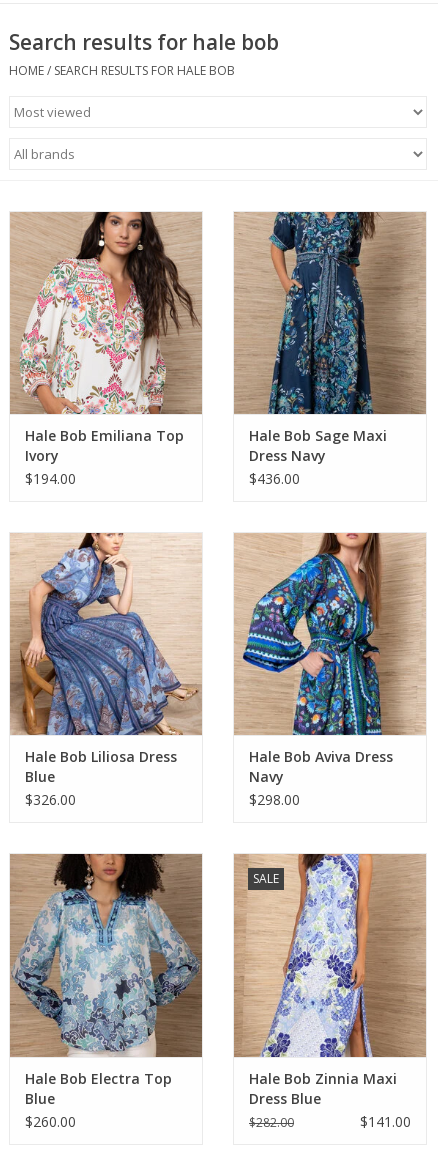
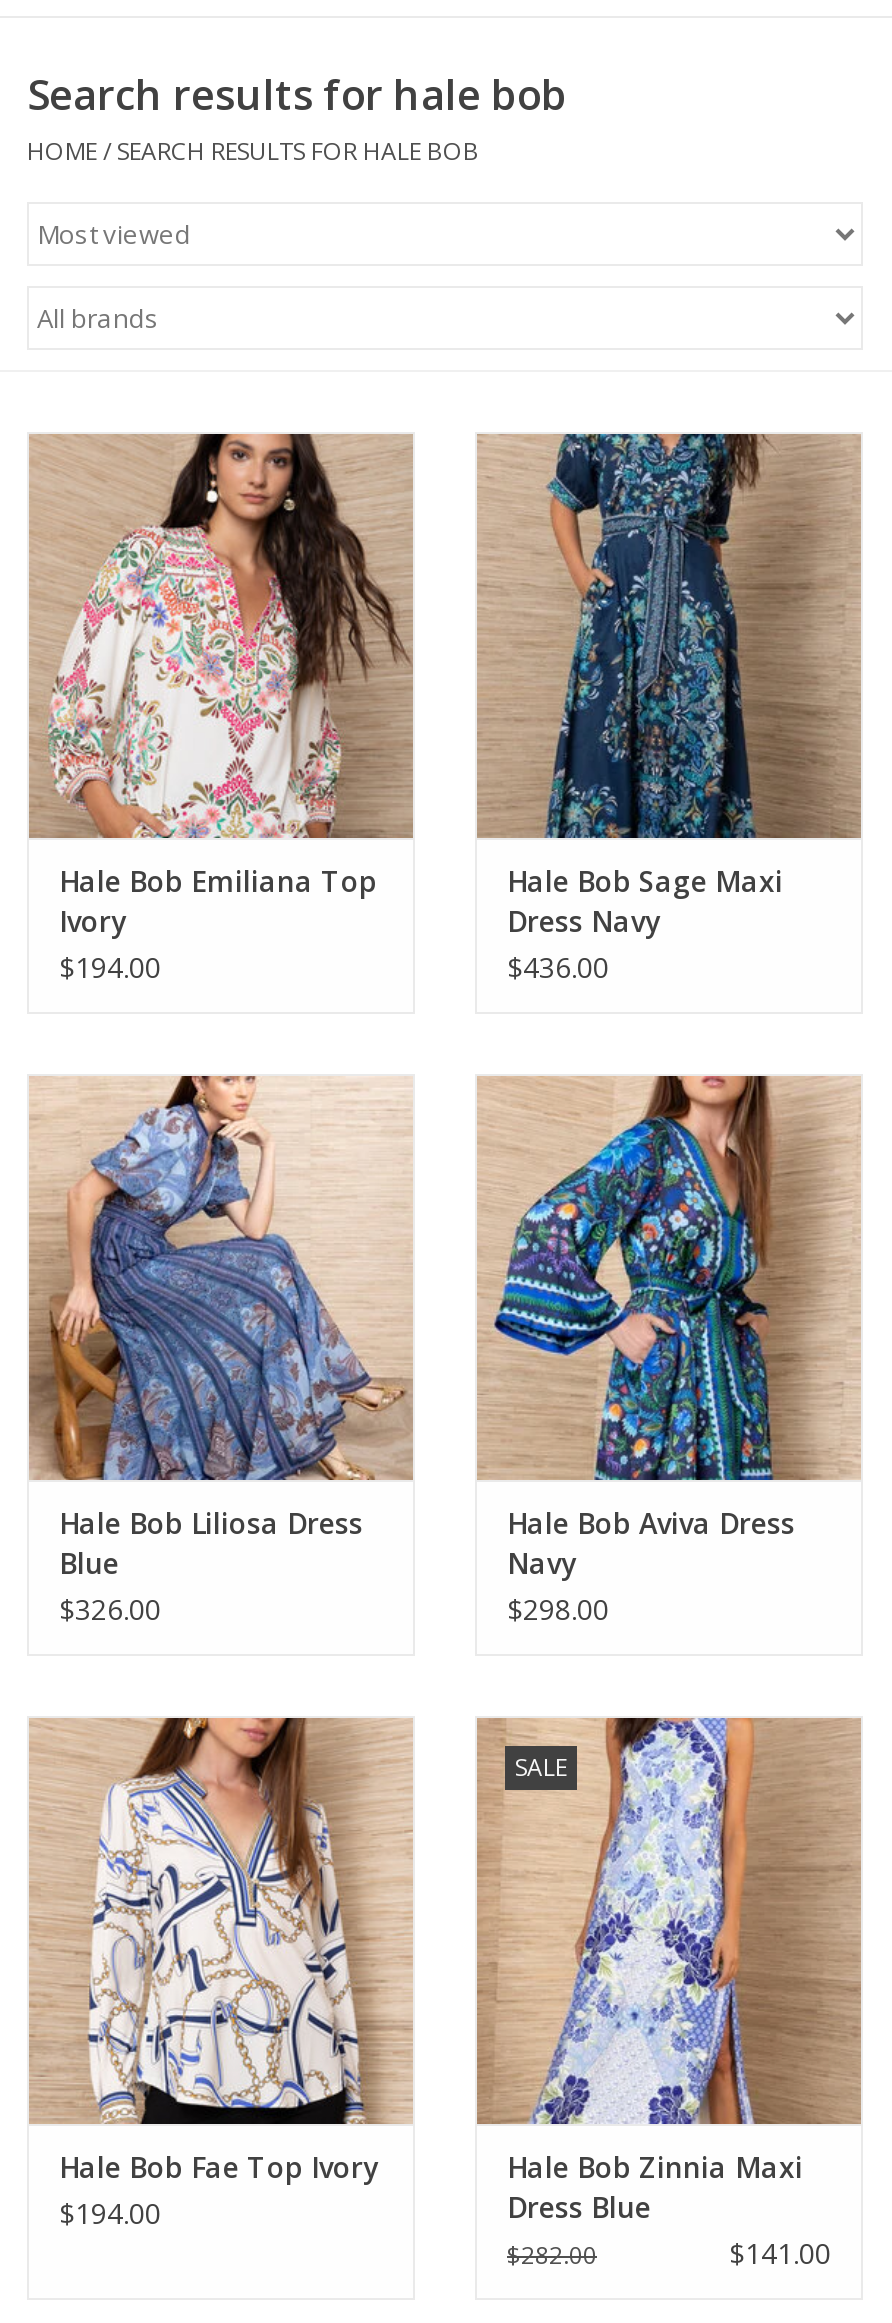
[10,853,202,1131] [image] | Hale Bob Electra Top | Blue | $260.00 -> [31,1716,411,2231] [image] | Hale Bob Fae Top Ivory | $194.00

